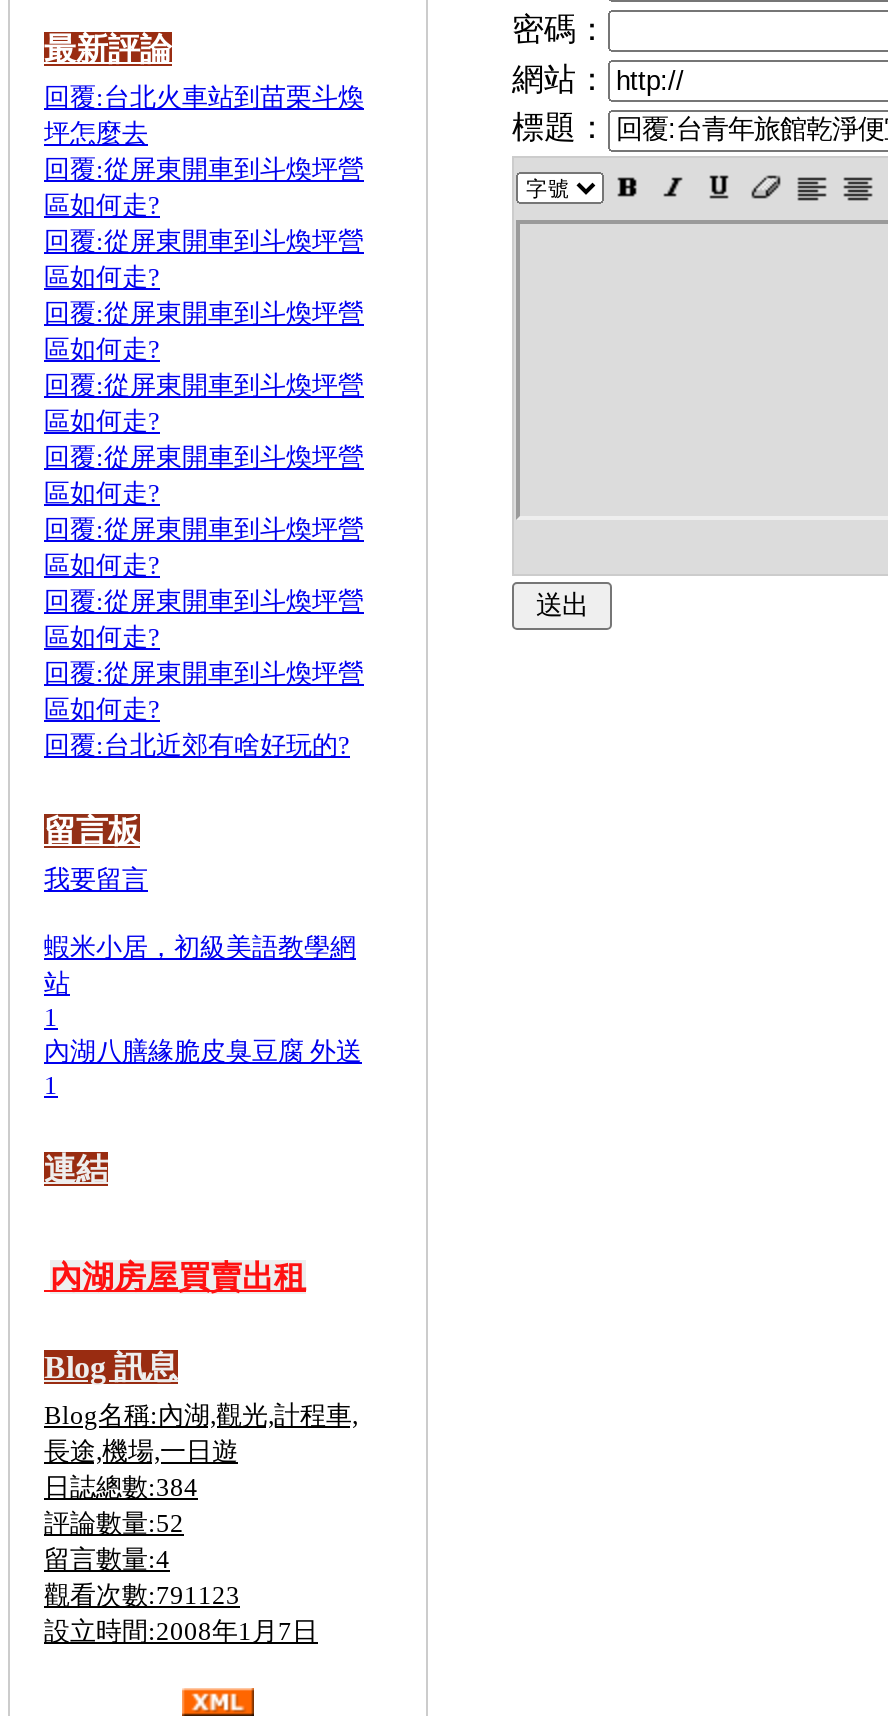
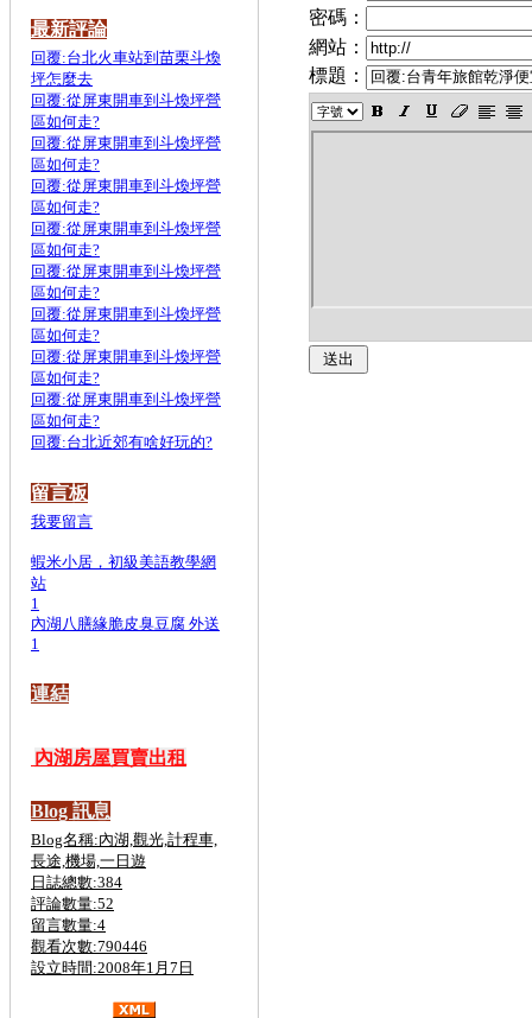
[44,1580,240,1610] 觀看次數:791123 -> [31,937,147,955] 觀看次數:790446

